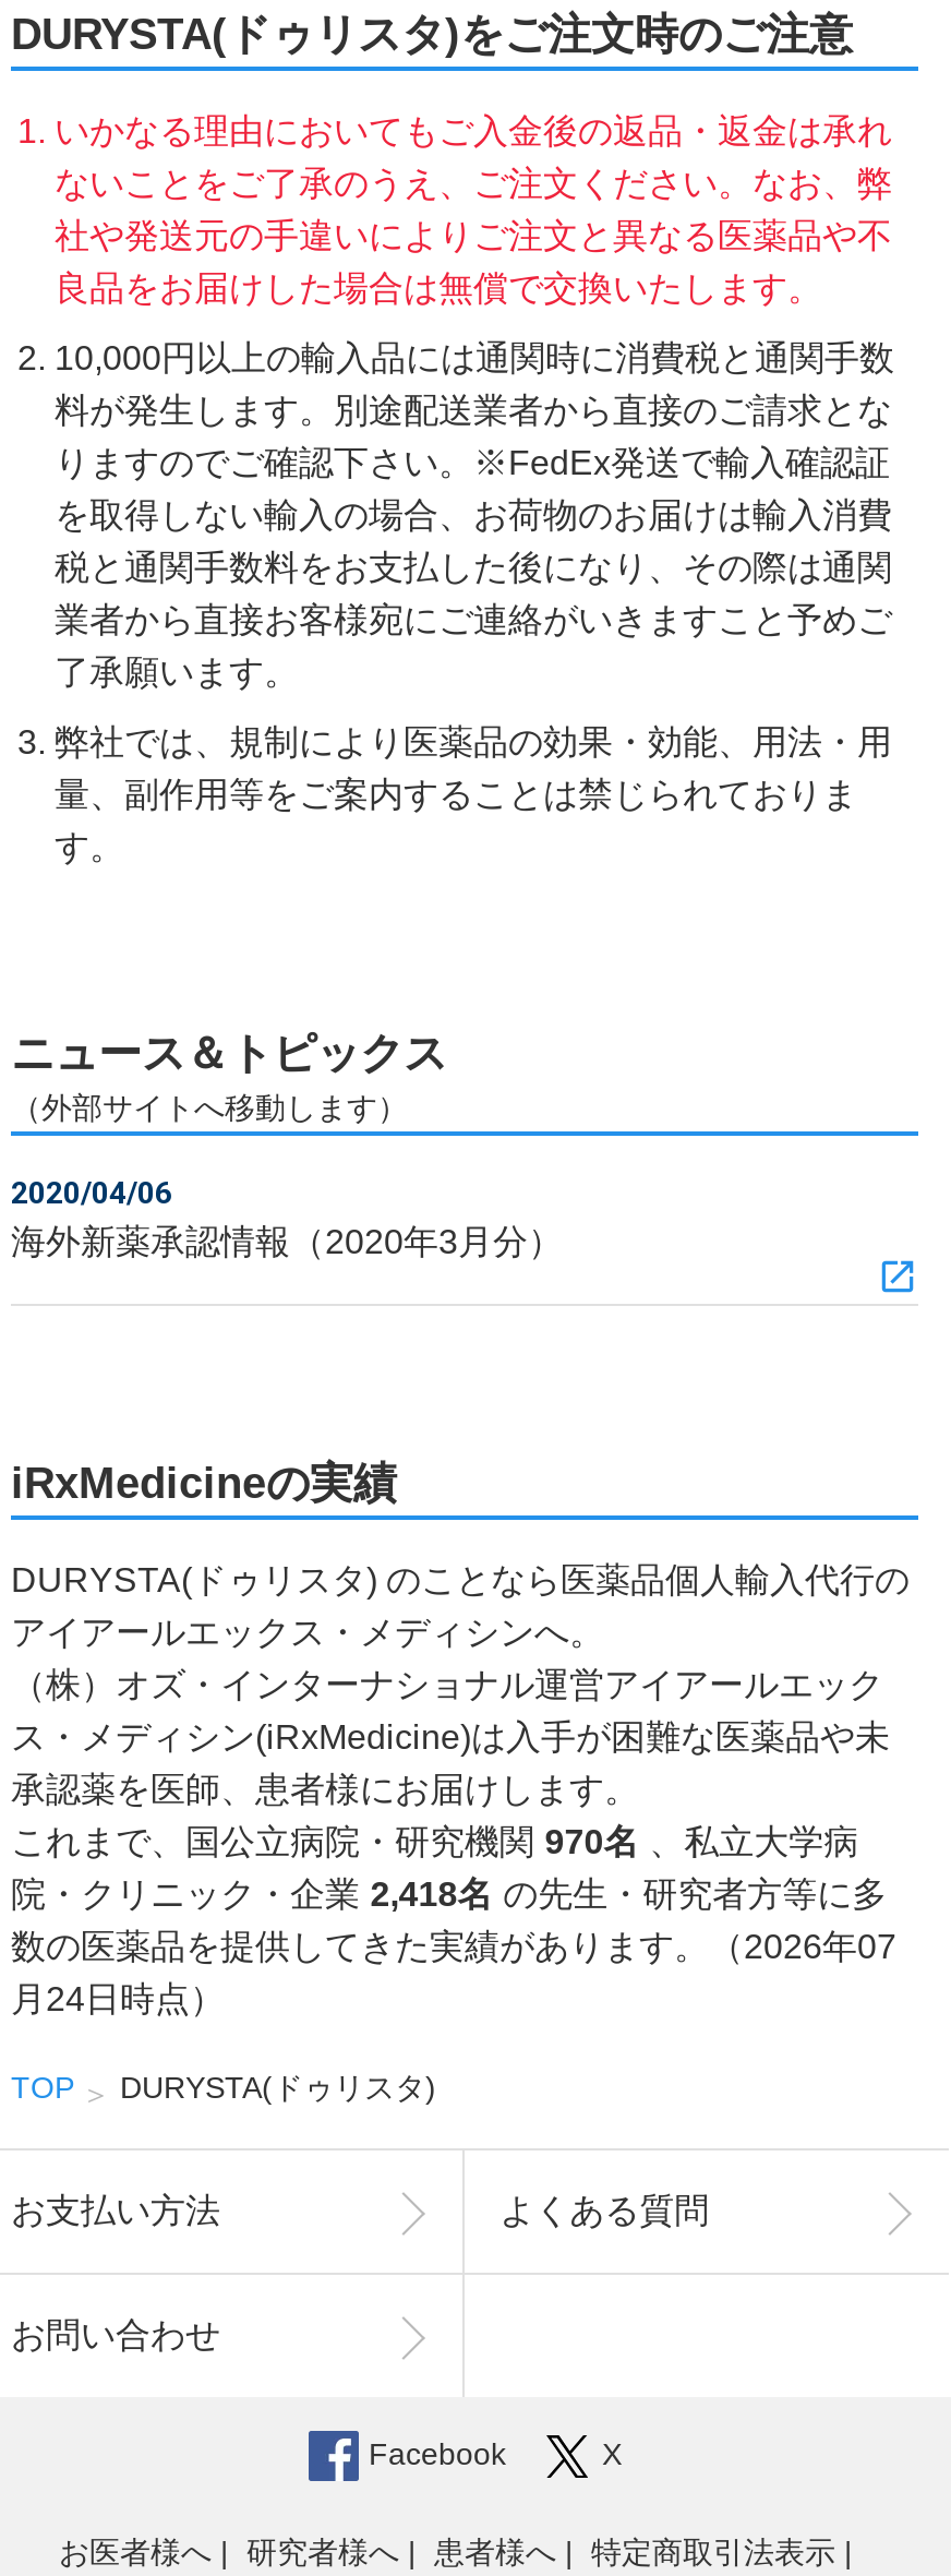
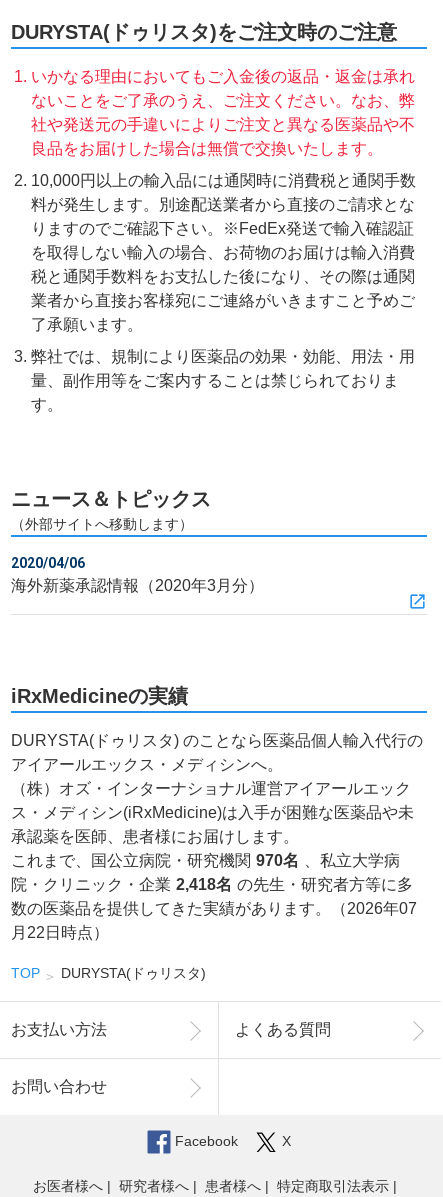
[11,1981,225,2018] 月24日時点） -> [11,924,109,941] 月22日時点）

